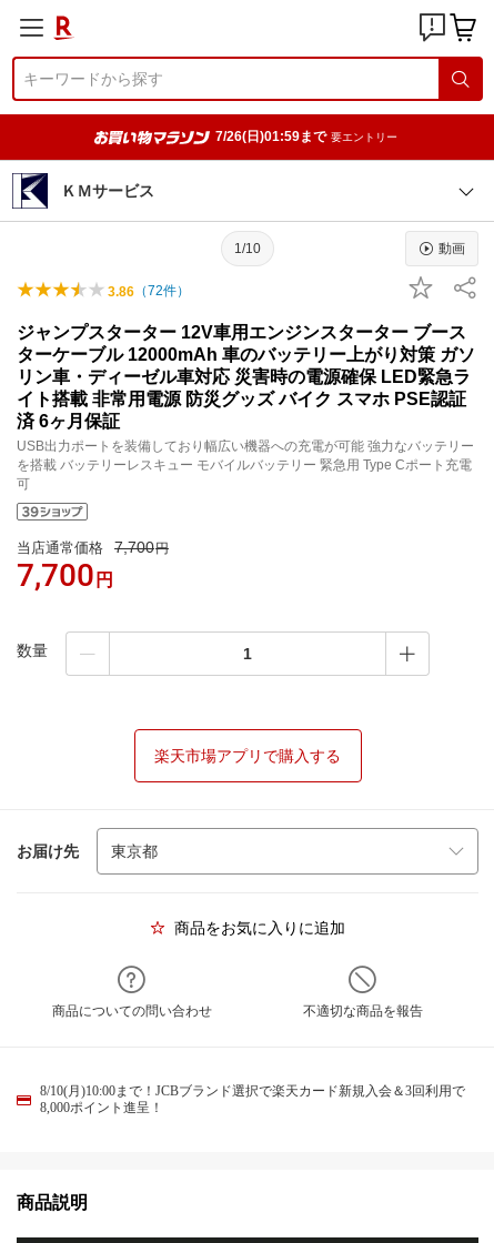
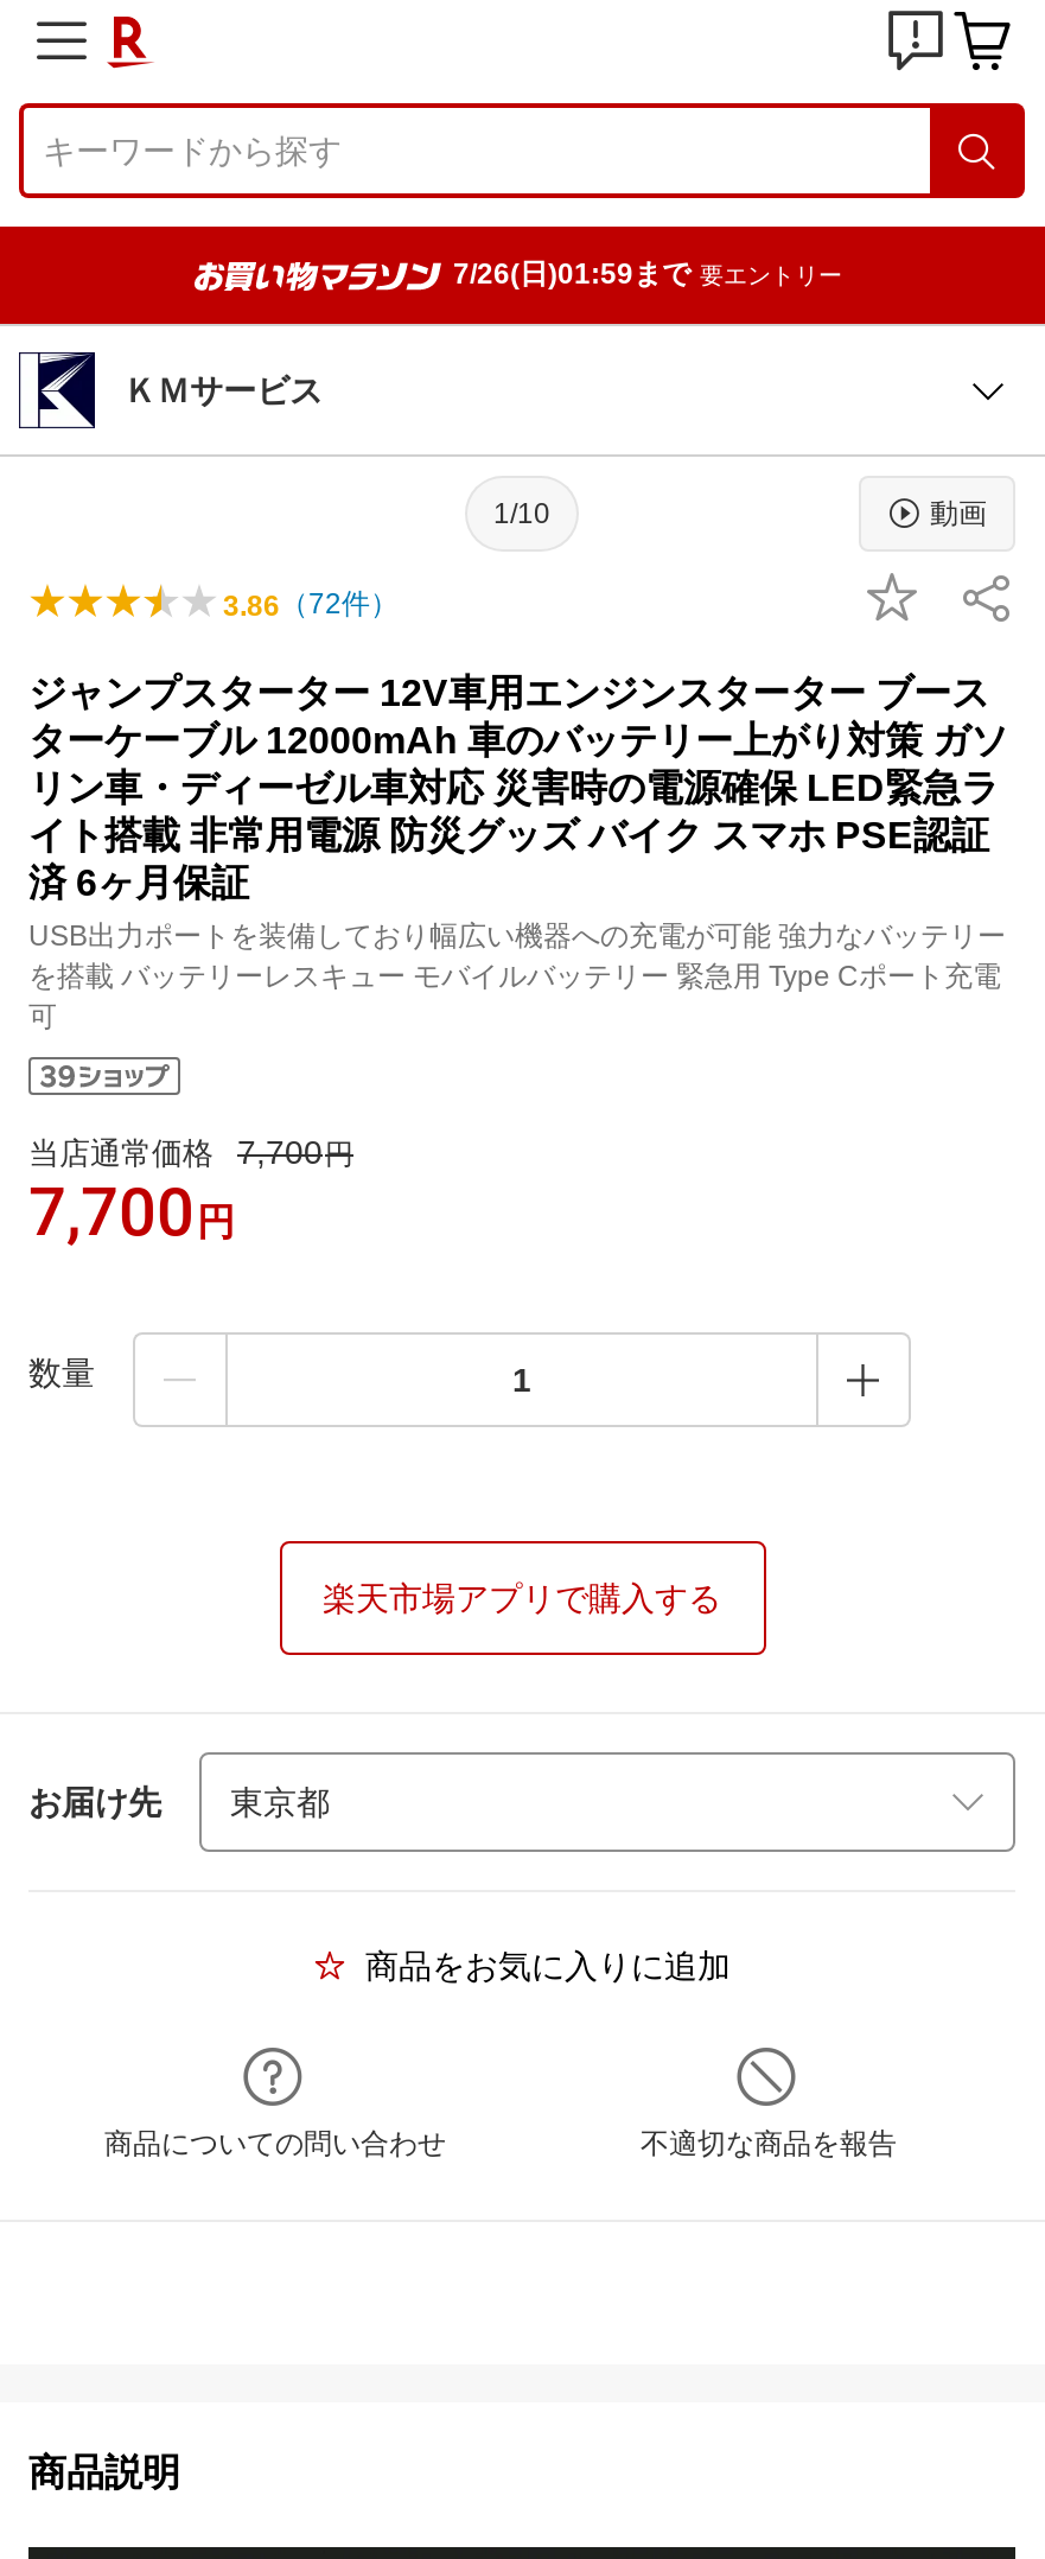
[40,1083,465,1115] 8/10(月)10:00まで！JCBブランド選択で楽天カード新規入会＆3回利用で | 8,000ポイント進呈！ -> none

